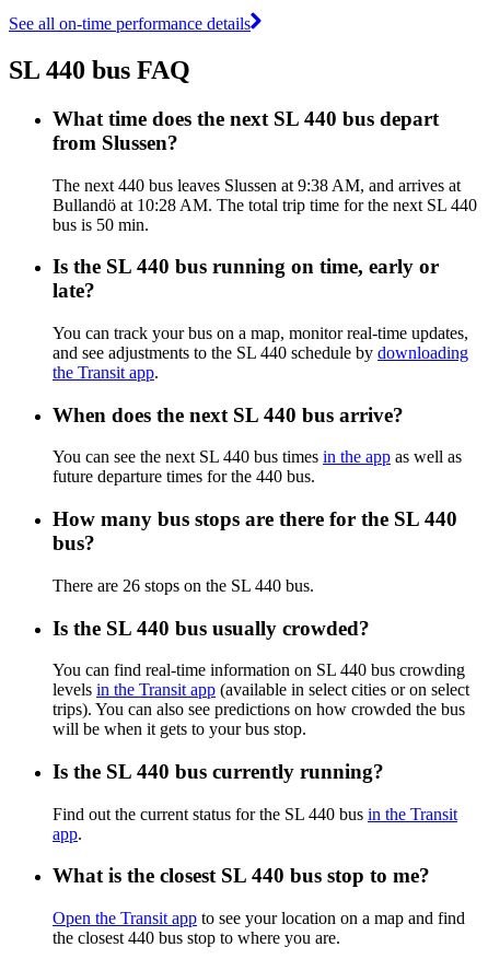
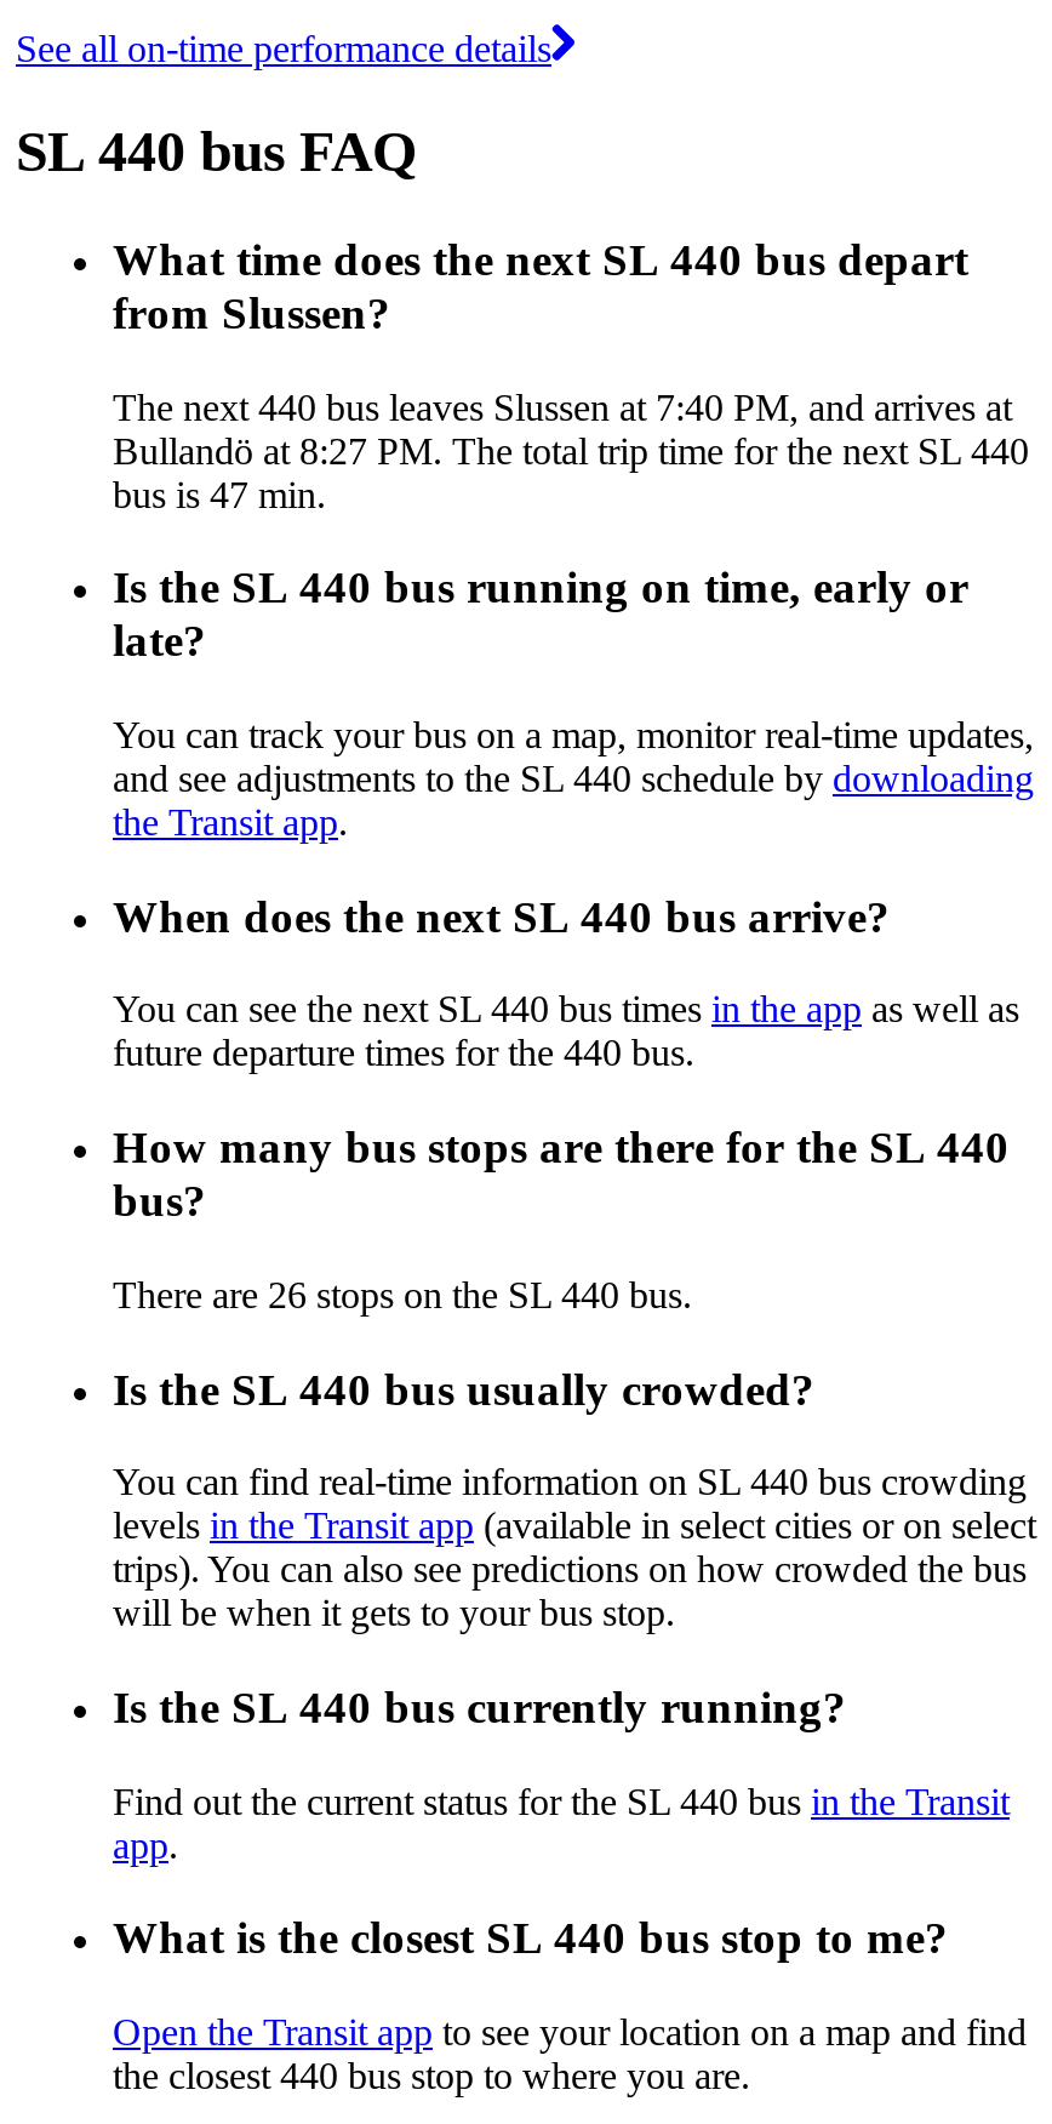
[53,176,461,194] The next 440 bus leaves Slussen at 9:38 AM, and arrives at -> [113,386,1012,427] The next 440 bus leaves Slussen at 7:40 PM, and arrives at
[53,195,477,214] Bullandö at 10:28 AM. The total trip time for the next SL 440 -> [113,429,1029,470] Bullandö at 8:27 PM. The total trip time for the next SL 440
[53,215,149,233] bus is 50 min. -> [113,473,326,514] bus is 47 min.

